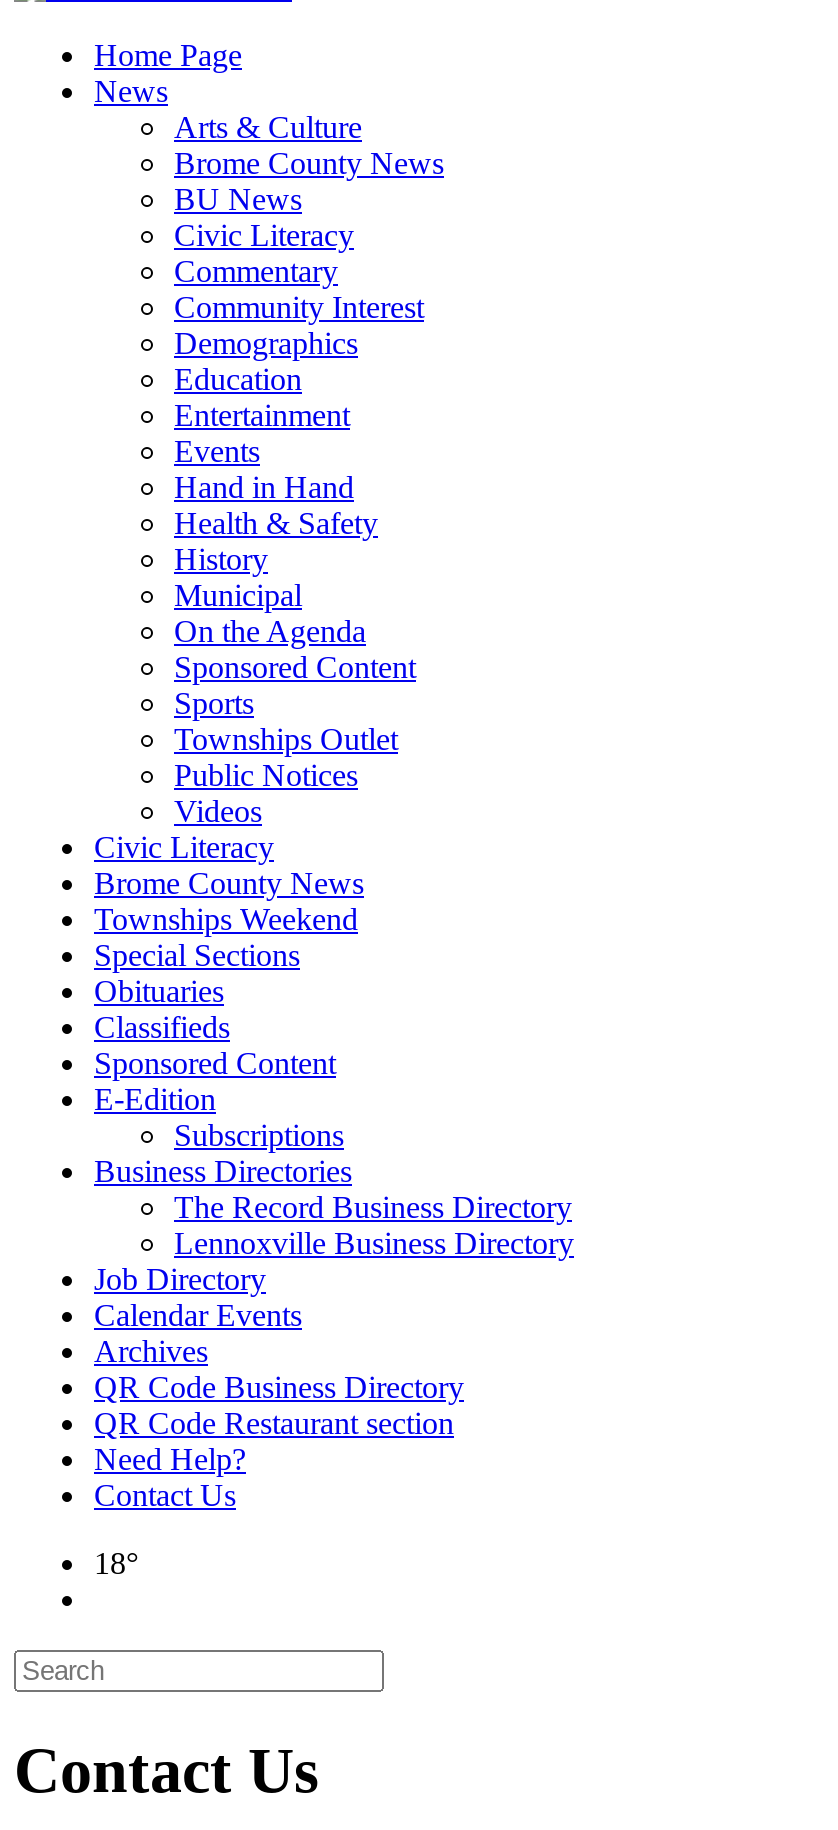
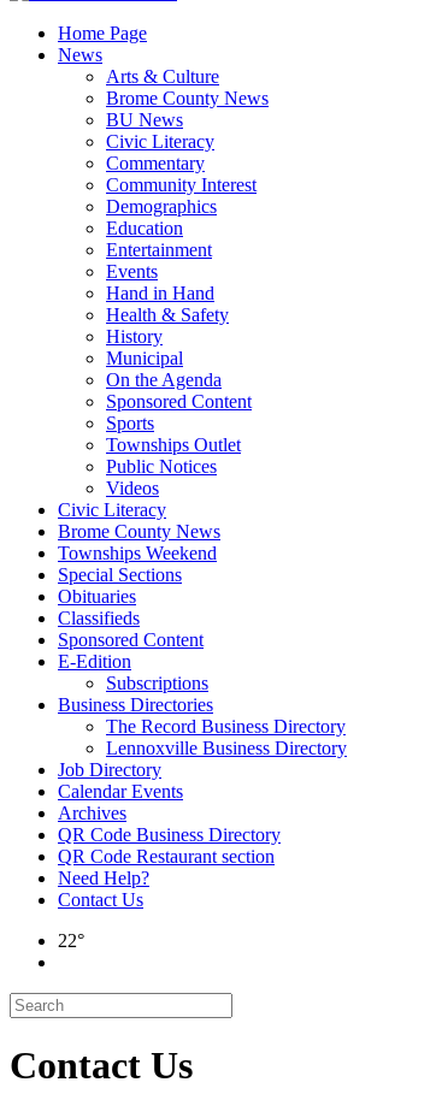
[94,1546,138,1580] 18° -> [58,930,84,951] 22°

